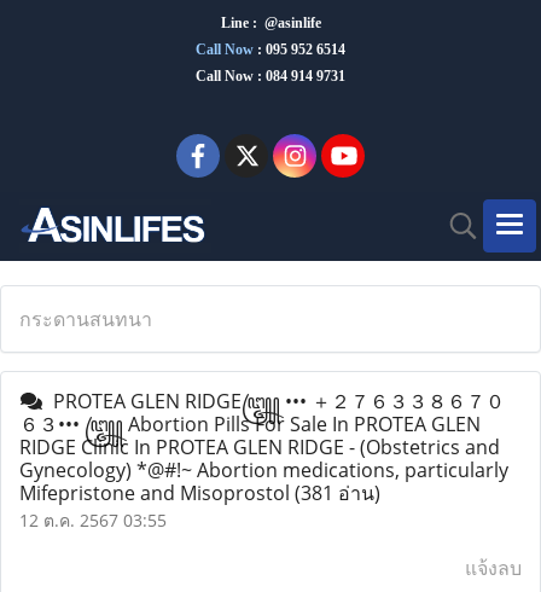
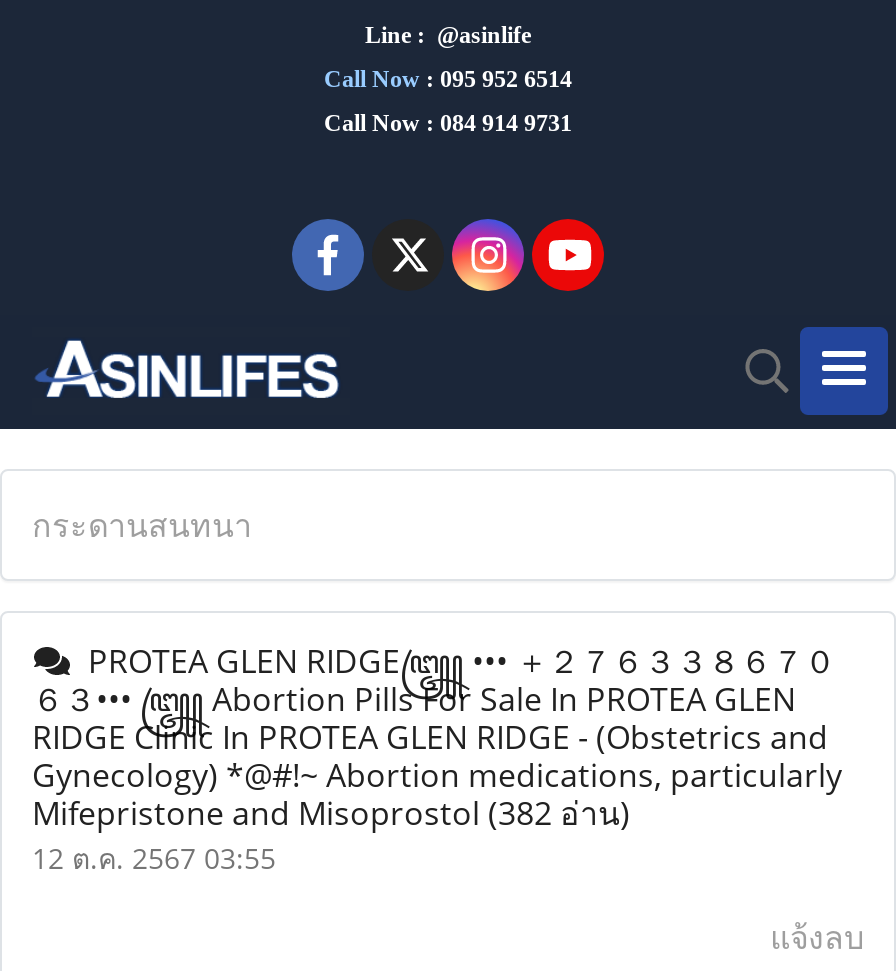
[19,480,380,506] Mifepristone and Misoprostol (381 อ่าน) -> [32,791,630,835] Mifepristone and Misoprostol (382 อ่าน)

